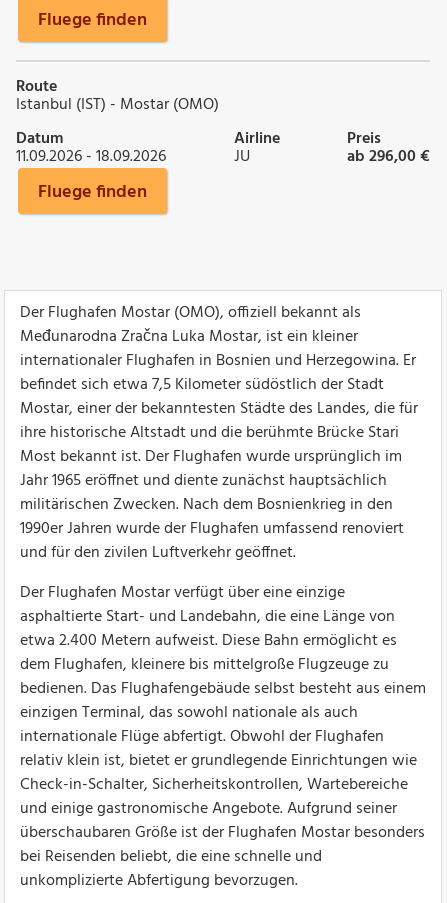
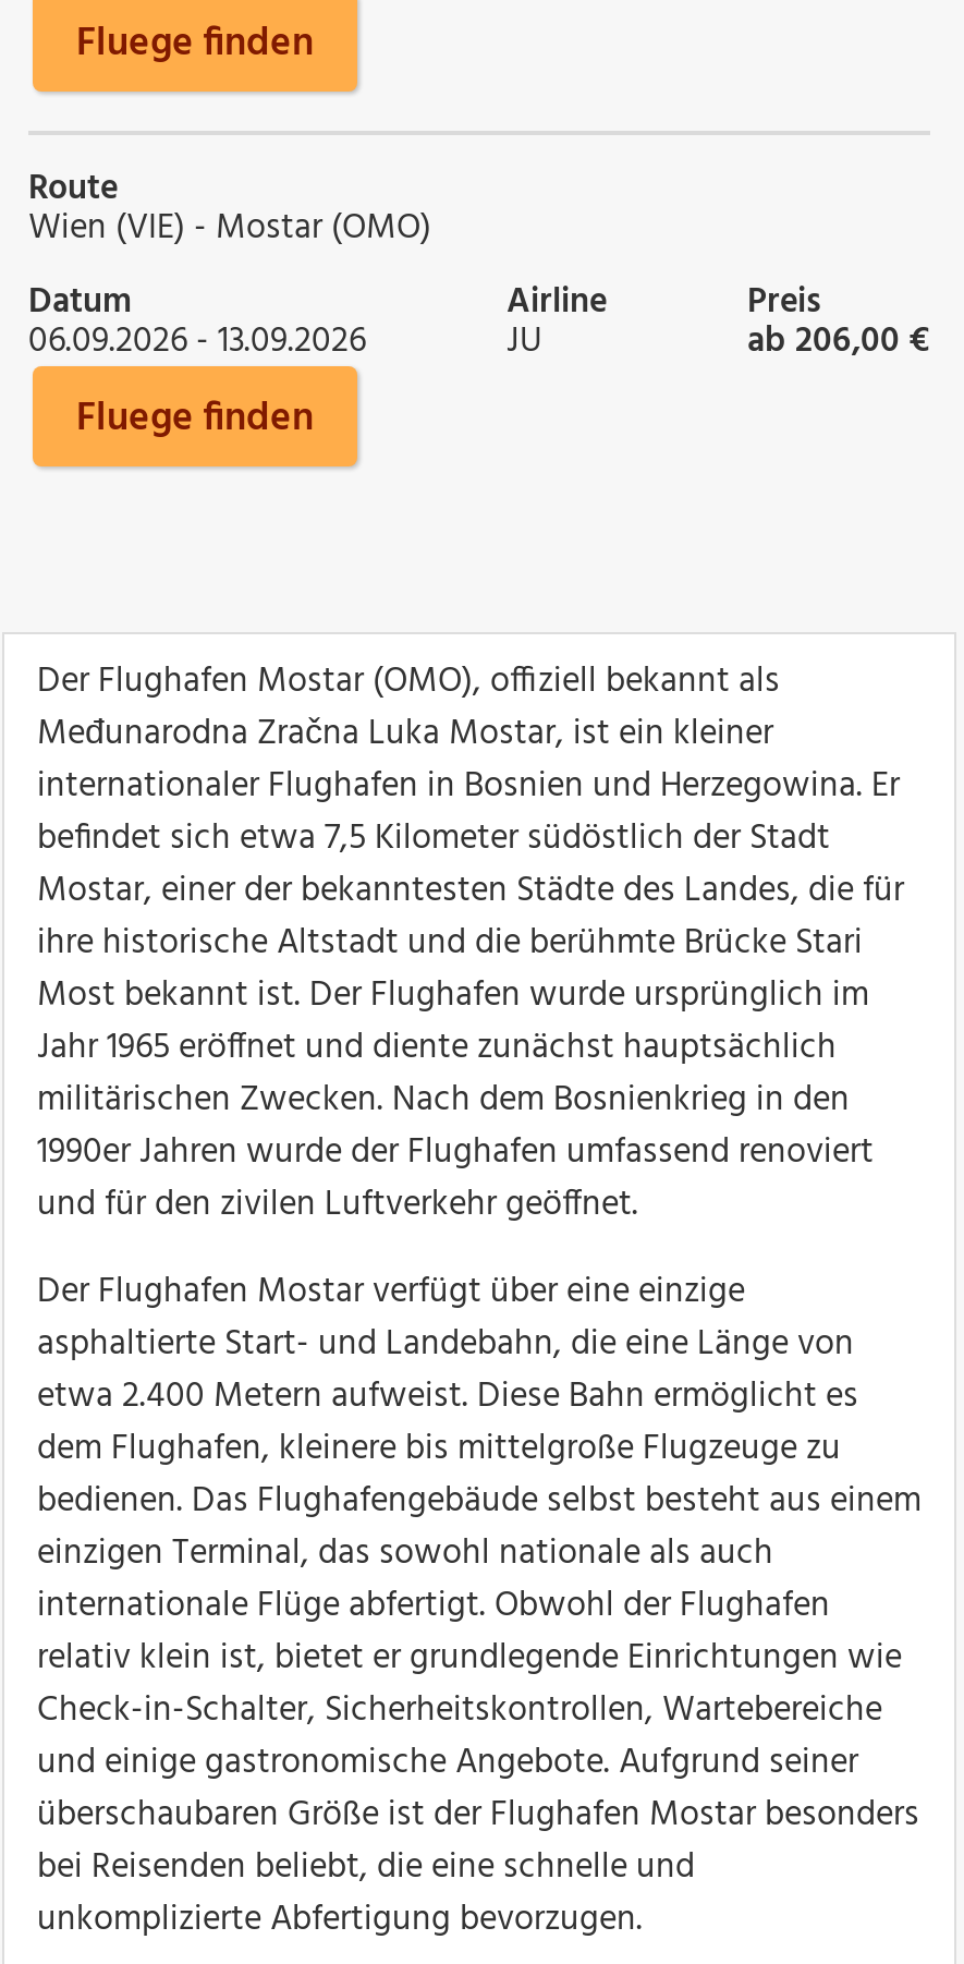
[16,92,219,118] Istanbul (IST) - Mostar (OMO) -> [28,201,431,257] Wien (VIE) - Mostar (OMO)
[16,144,166,170] 11.09.2026 - 18.09.2026 -> [28,314,366,371] 06.09.2026 - 13.09.2026
[347,144,430,170] ab 296,00 € -> [747,314,930,371] ab 206,00 €

